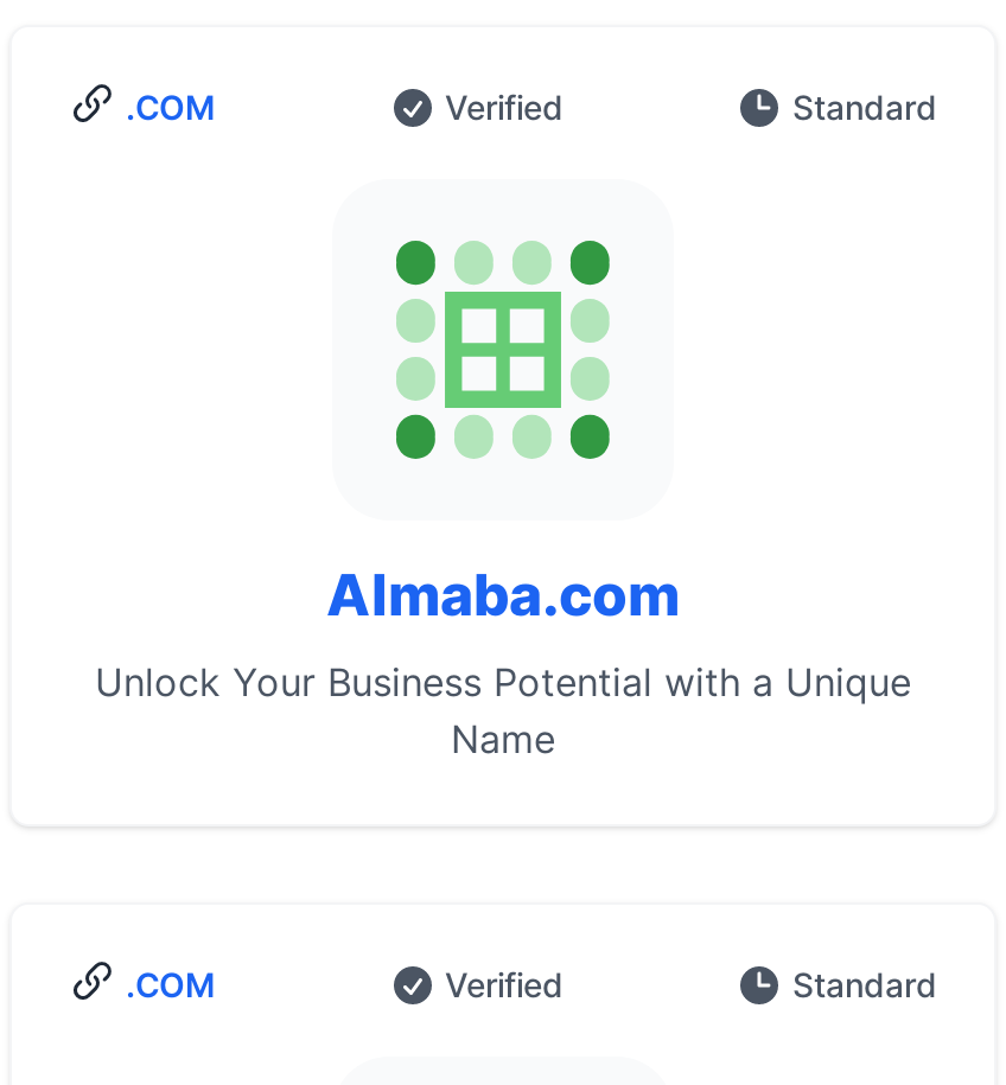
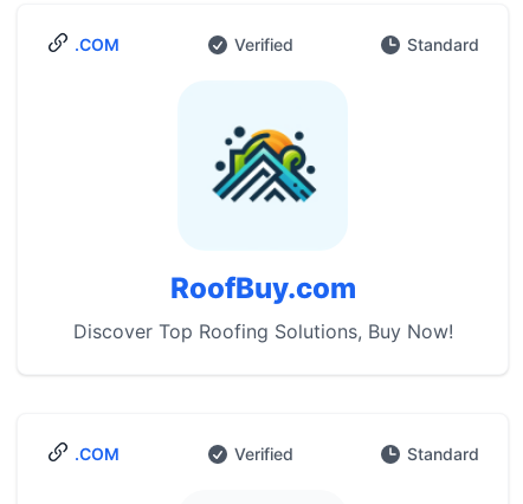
[394,238,612,461] [image] -> [211,112,318,203] [image]
[95,561,911,762] Almaba.com | Unlock Your Business Potential with a Unique | Name -> [73,271,453,343] RoofBuy.com | Discover Top Roofing Solutions, Buy Now!

